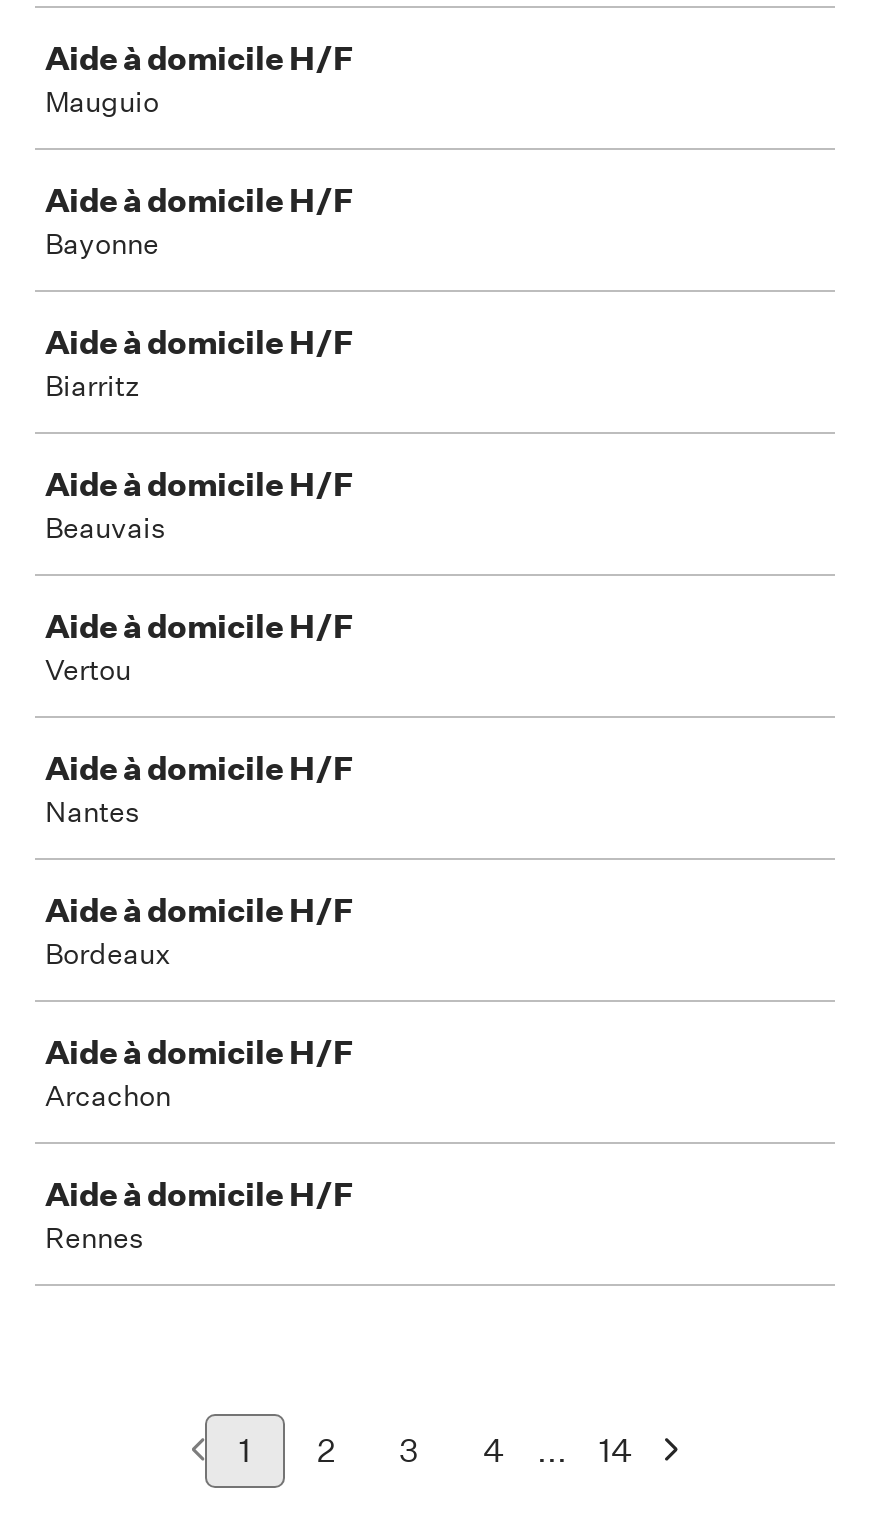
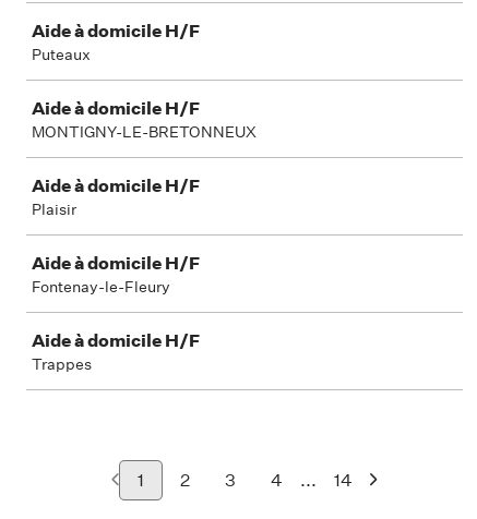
[45,84,159,120] Mauguio -> [32,45,91,64] Puteaux
[45,226,159,262] Bayonne -> [32,122,257,142] MONTIGNY-LE-BRETONNEUX
[45,368,139,404] Biarritz -> [32,200,76,219] Plaisir
[45,510,165,546] Beauvais -> [32,277,170,297] Fontenay-le-Fleury
[45,652,353,1256] Vertou | Aide à domicile H/F | Nantes | Aide à domicile H/F | Bordeaux | Aide à domicile H/F | Arcachon | Aide à domicile H/F | Rennes -> [32,354,92,374] Trappes

